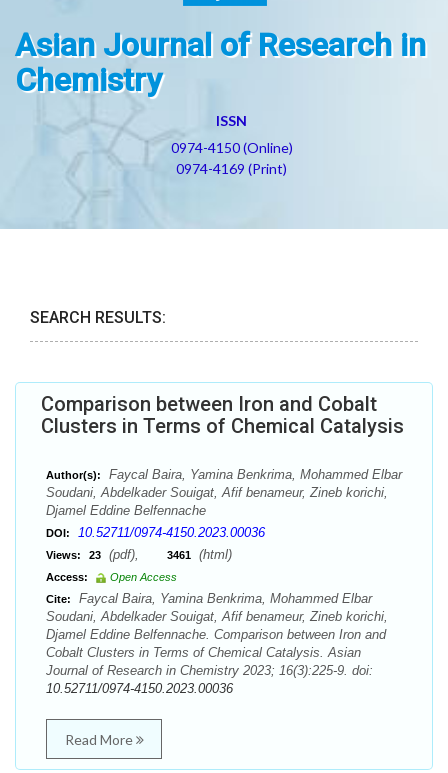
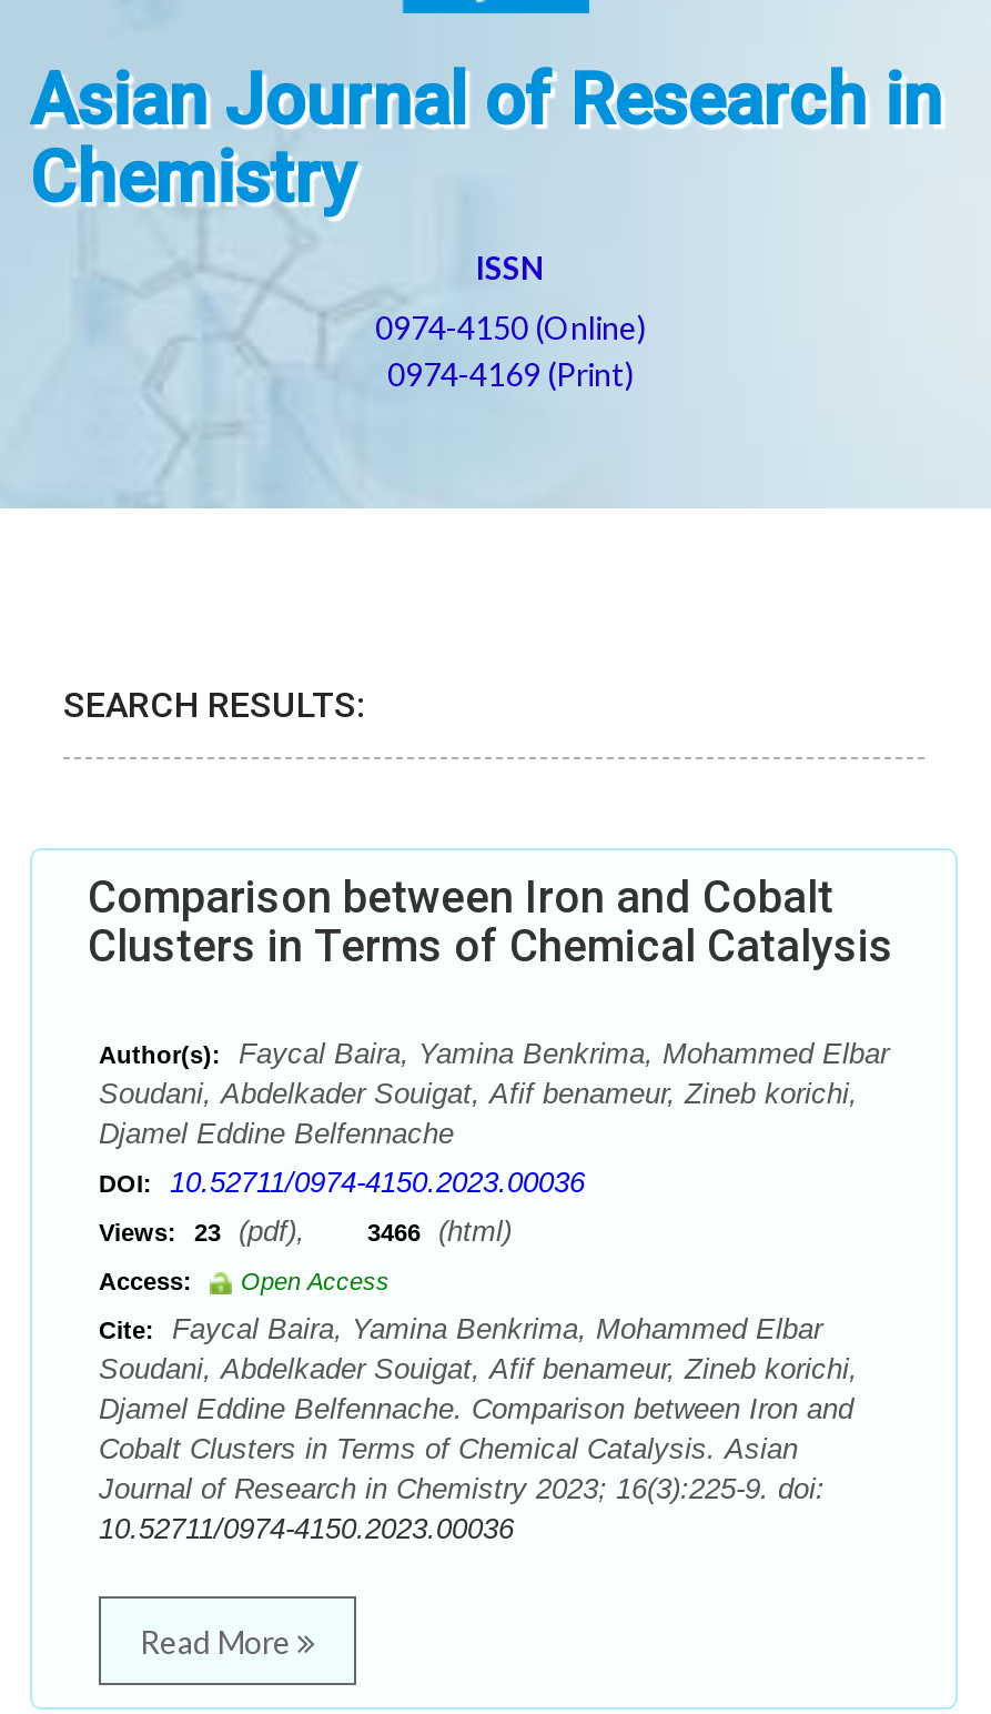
[46,547,232,562] Views: 23 (pdf), 3461 (html) -> [99,1214,512,1248] Views: 23 (pdf), 3466 (html)

